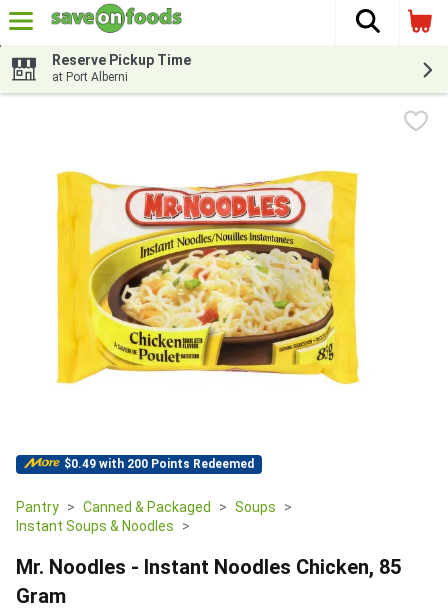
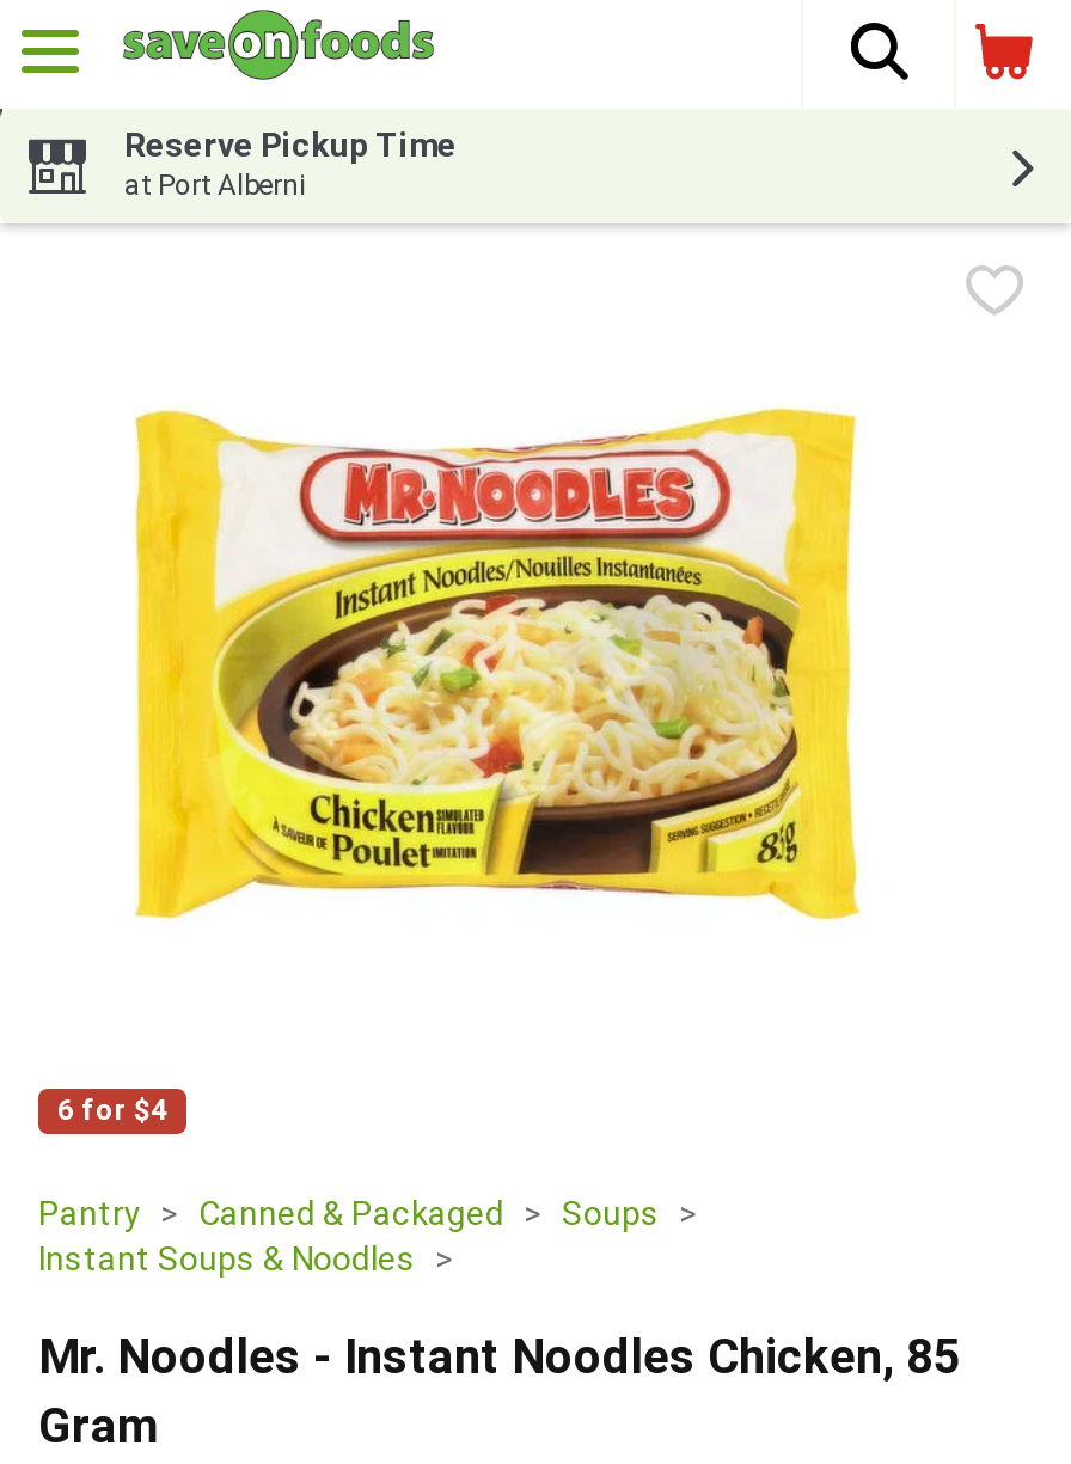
[64,457,254,471] $0.49 with 200 Points Redeemed -> [57,1094,167,1127] 6 for $4

